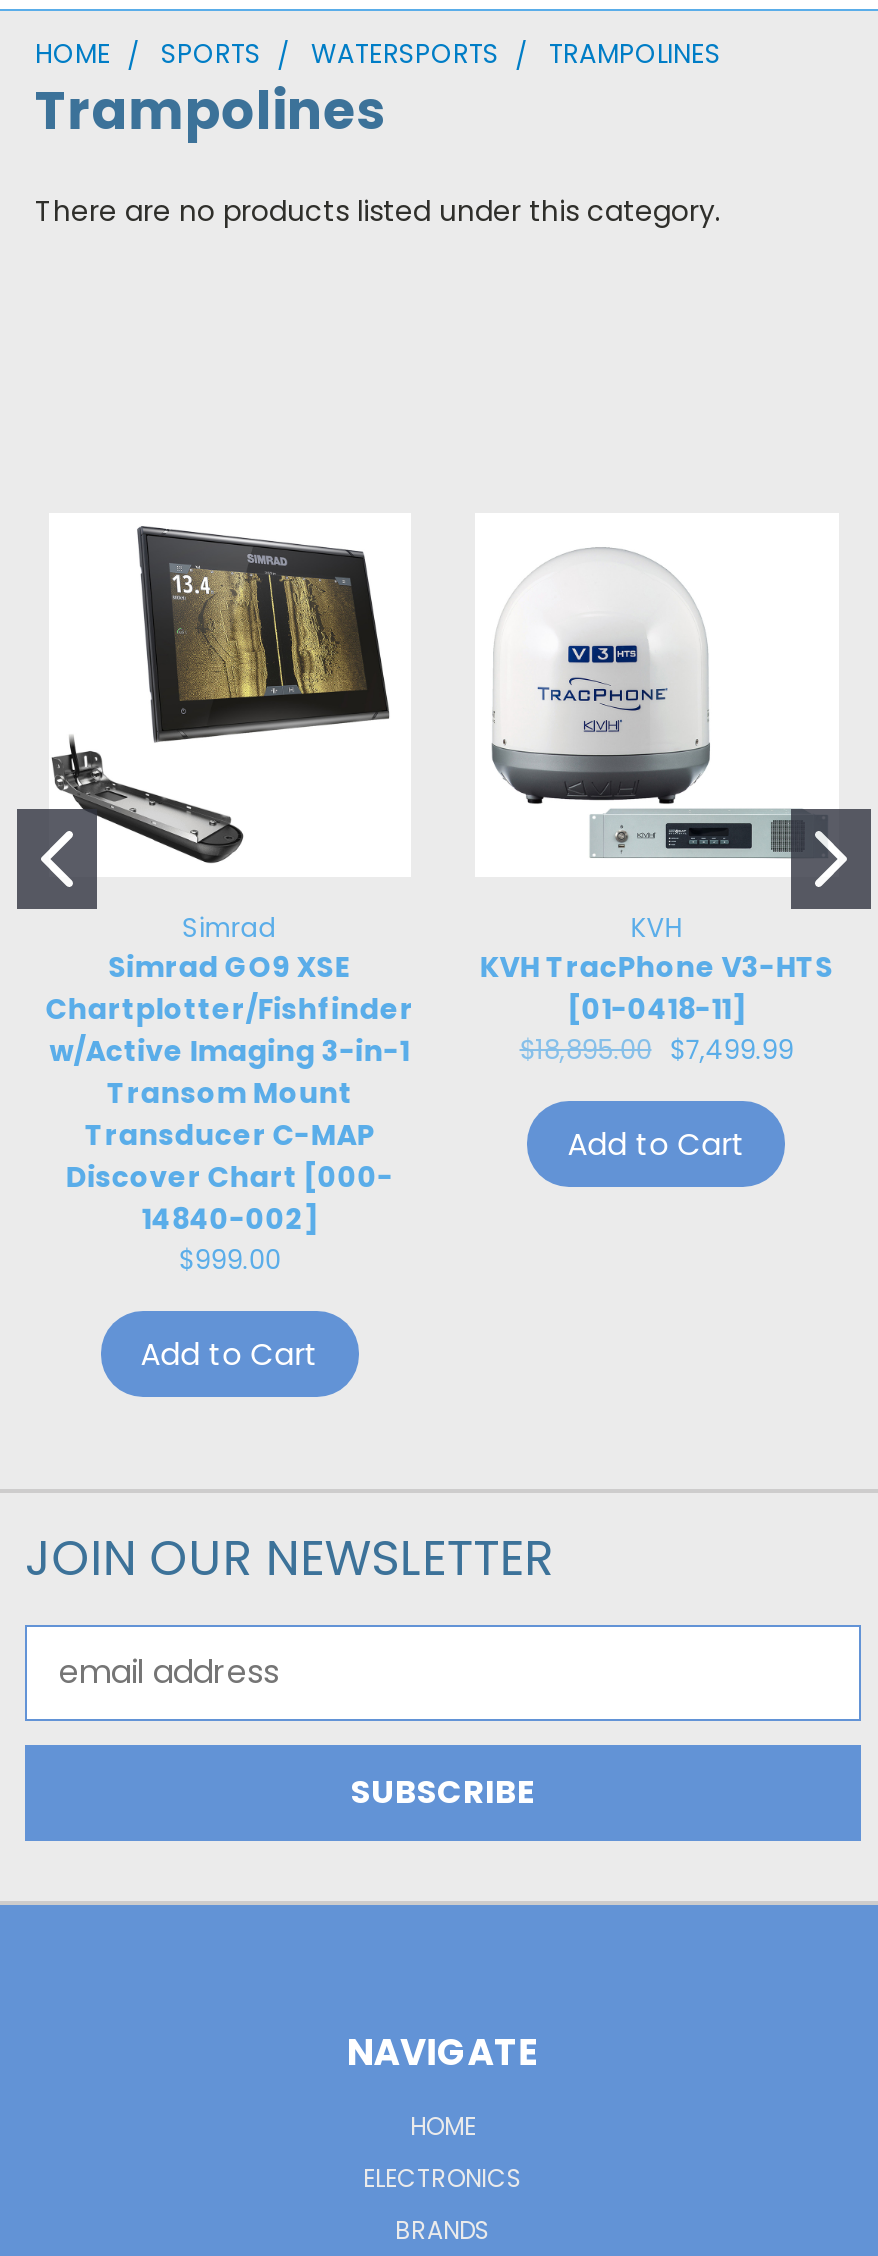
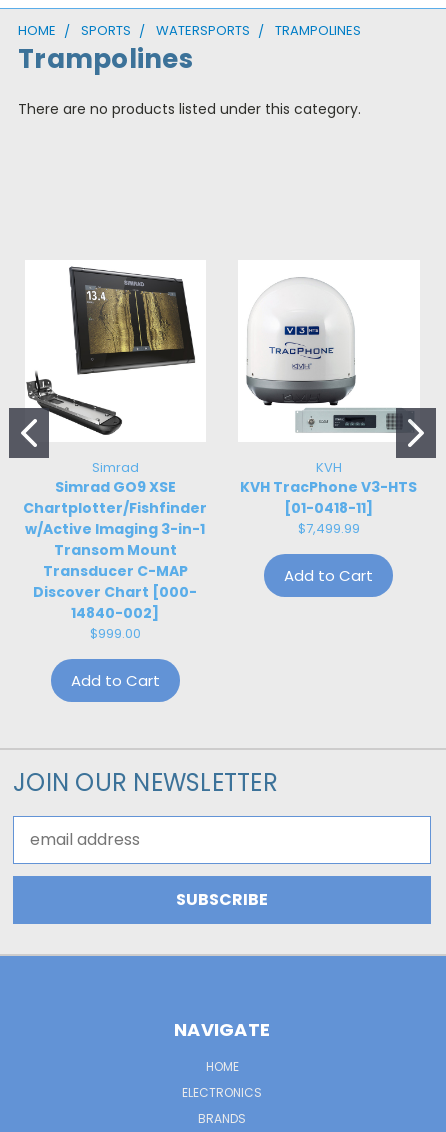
[519,1030,793,1068] $18,895.00 $7,499.99 -> [298,518,360,537] $7,499.99

